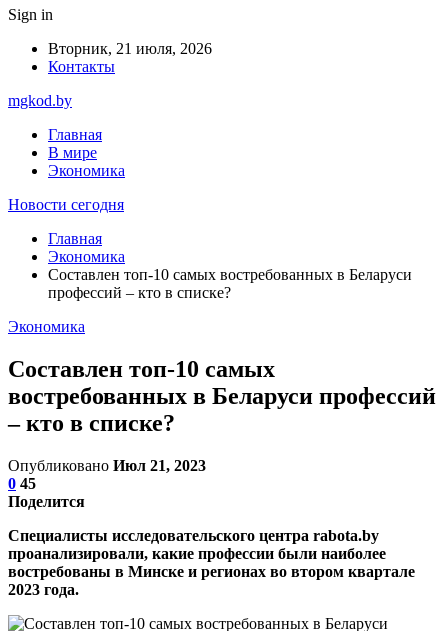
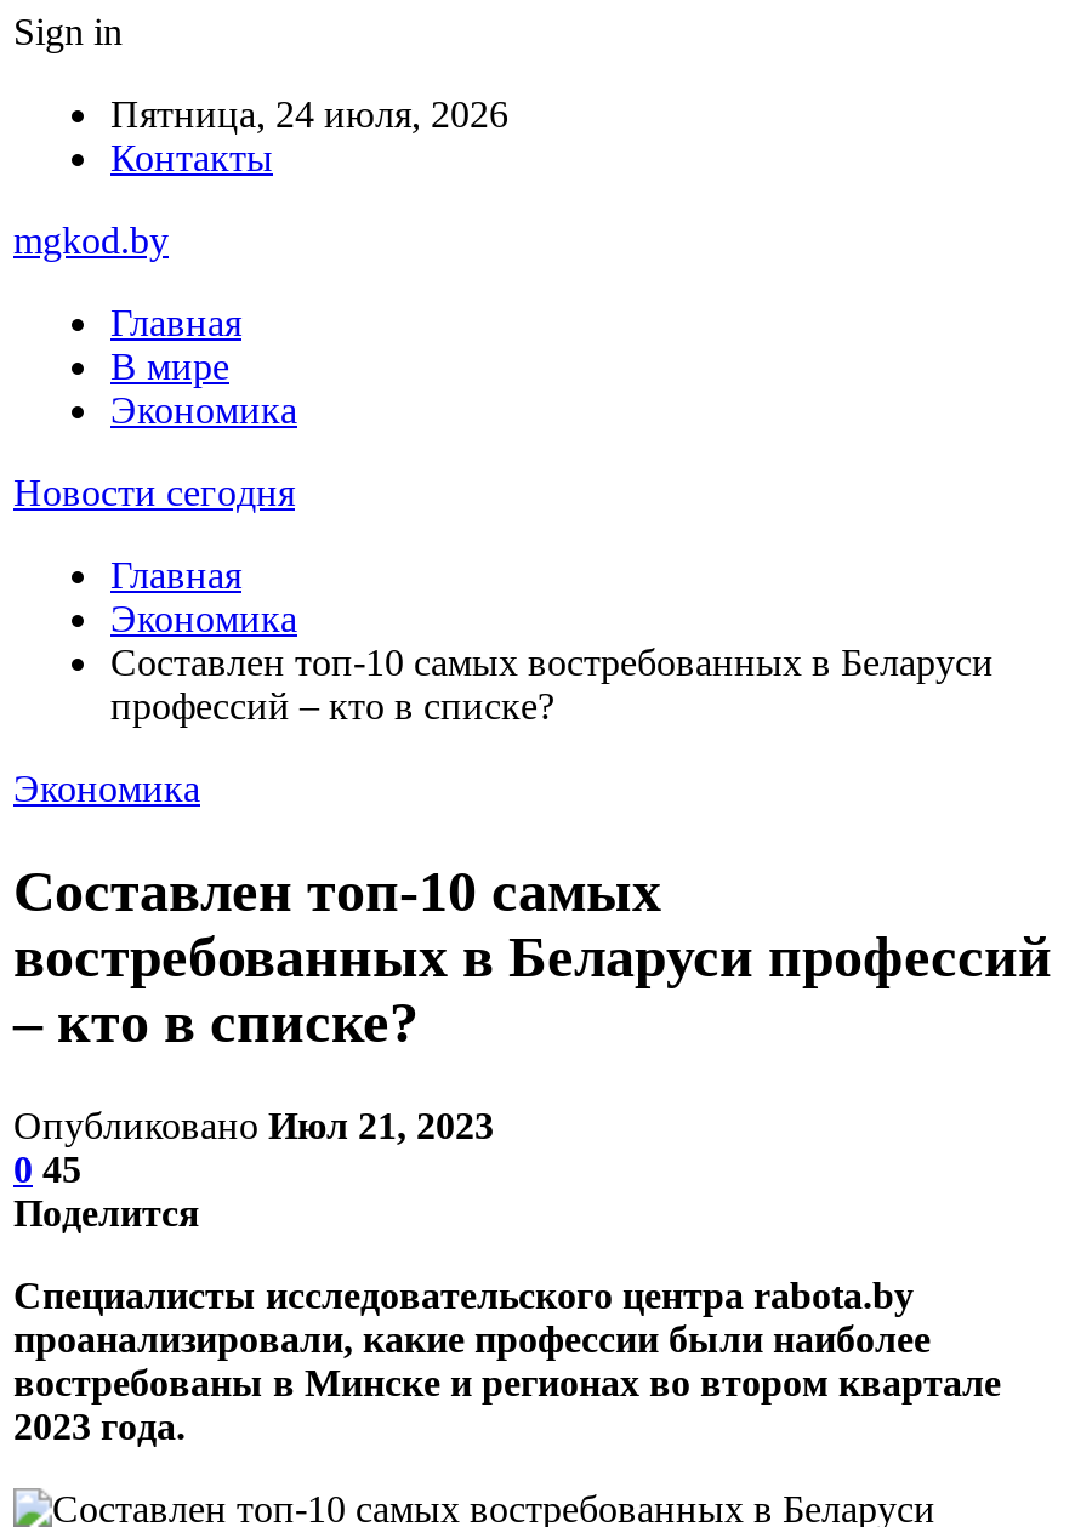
[48,40,212,57] Вторник, 21 июля, 2026 -> [110,93,508,135] Пятница, 24 июля, 2026

